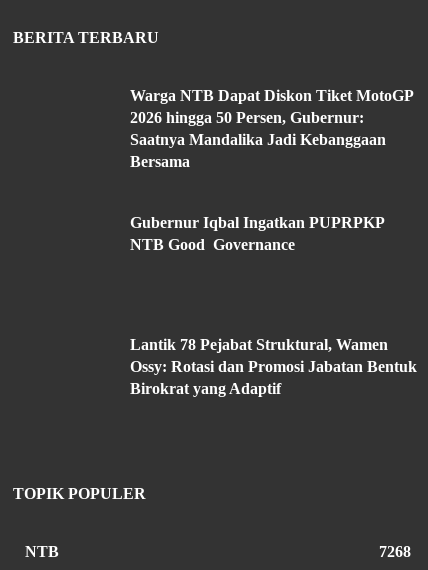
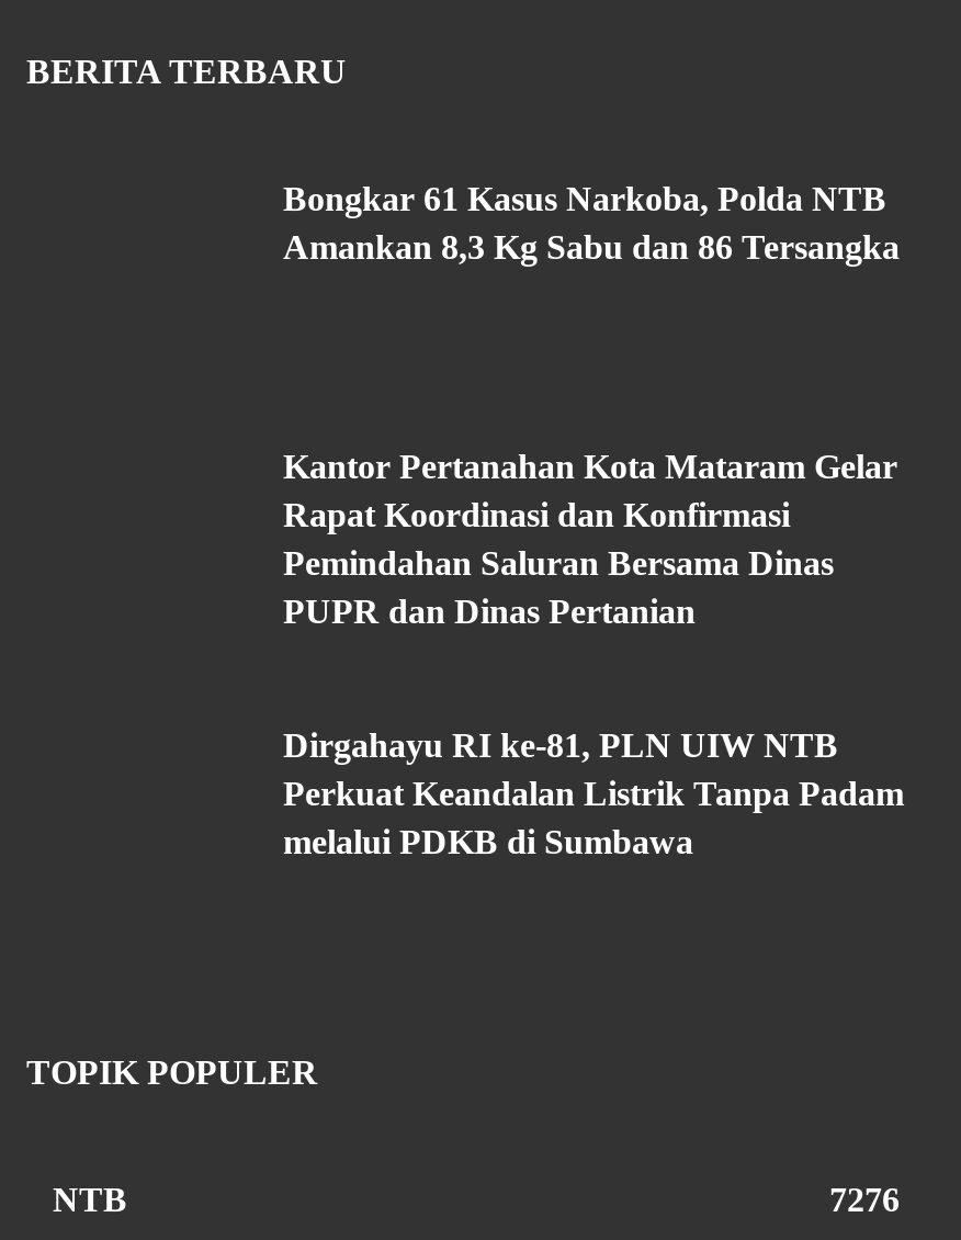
[130,87,414,170] Warga NTB Dapat Diskon Tiket MotoGP | 2026 hingga 50 Persen, Gubernur: | Saatnya Mandalika Jadi Kebanggaan | Bersama -> [283,182,900,267] Bongkar 61 Kasus Narkoba, Polda NTB | Amankan 8,3 Kg Sabu dan 86 Tersangka
[130,214,385,253] Gubernur Iqbal Ingatkan PUPRPKP | NTB Good Governance -> [283,449,897,631] Kantor Pertanahan Kota Mataram Gelar | Rapat Koordinasi dan Konfirmasi | Pemindahan Saluran Bersama Dinas | PUPR dan Dinas Pertanian
[130,336,417,397] Lantik 78 Pejabat Struktural, Wamen | Ossy: Rotasi dan Promosi Jabatan Bentuk | Birokrat yang Adaptif -> [283,728,904,861] Dirgahayu RI ke-81, PLN UIW NTB | Perkuat Keandalan Listrik Tanpa Padam | melalui PDKB di Sumbawa
[379,543,411,560] 7268 -> [829,1181,900,1219] 7276

